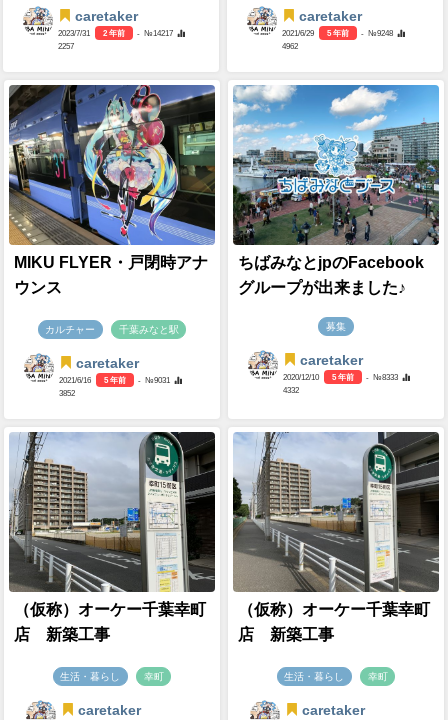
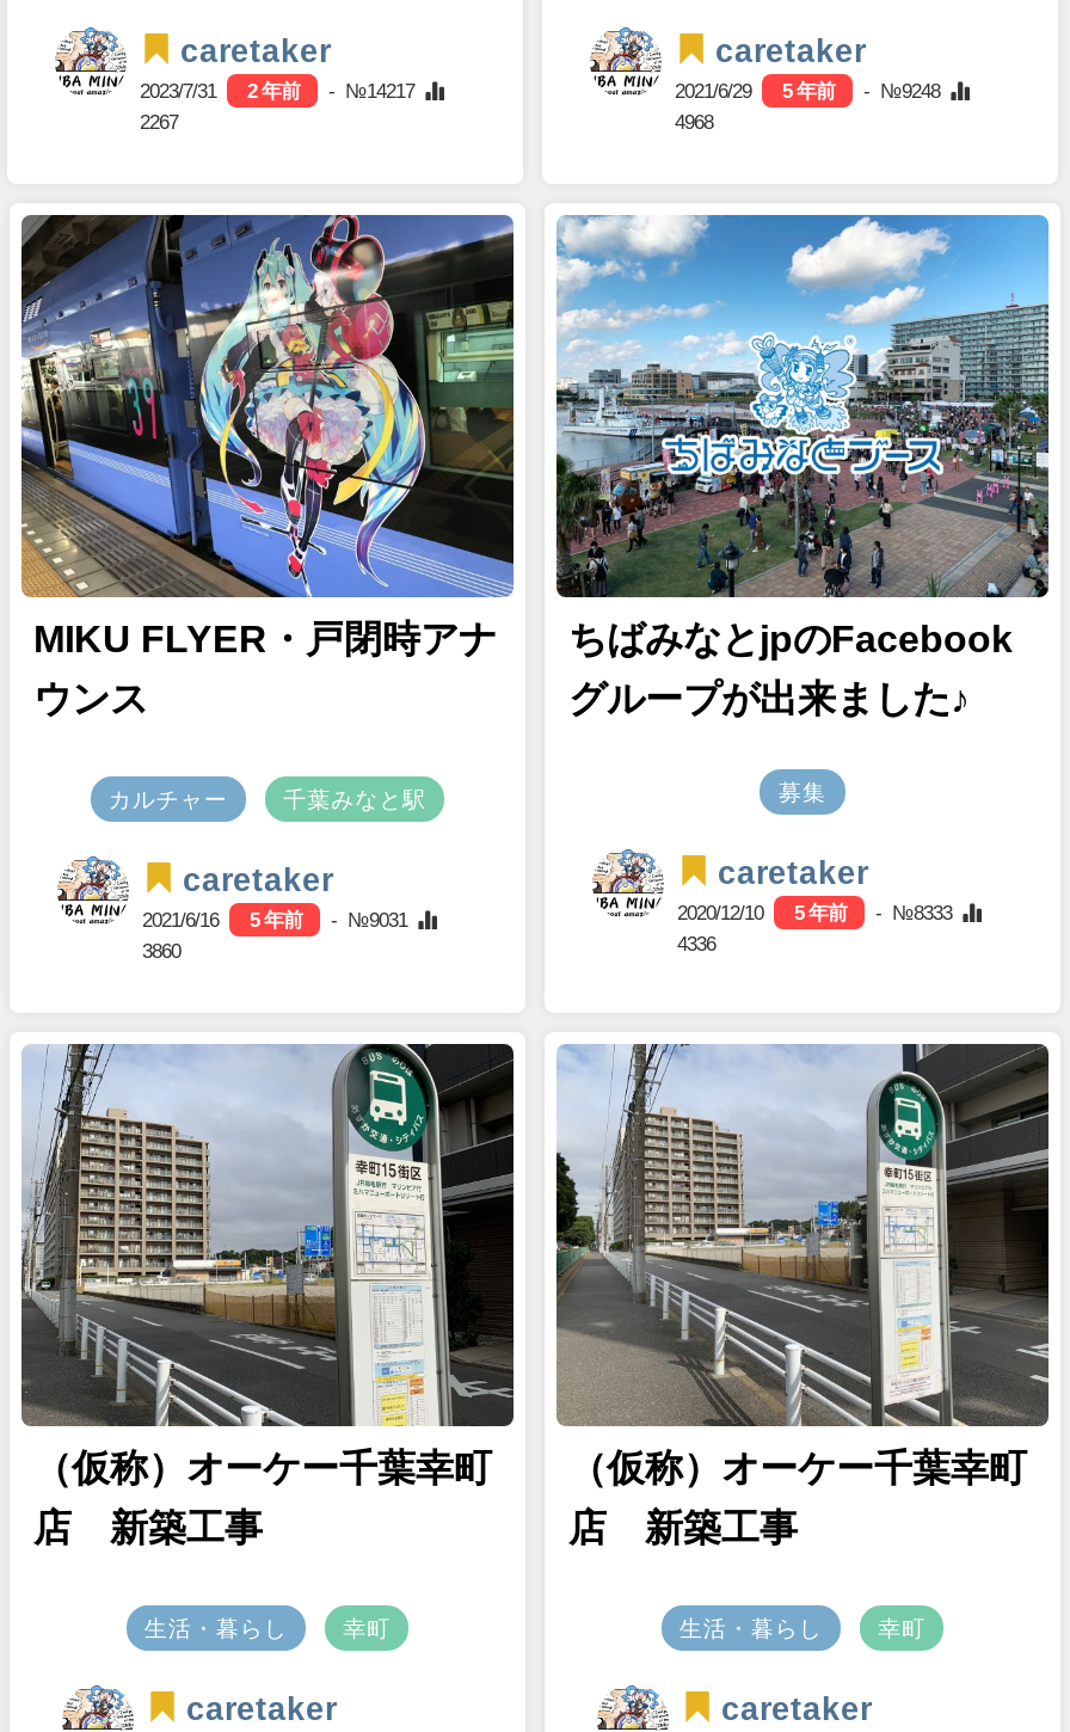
[58,41,74,51] 2257 -> [140,111,178,135] 2267
[282,41,298,51] 4962 -> [675,111,713,135] 4968
[59,388,75,398] 3852 -> [142,939,180,963] 3860
[283,385,299,395] 4332 -> [677,931,715,955] 4336

